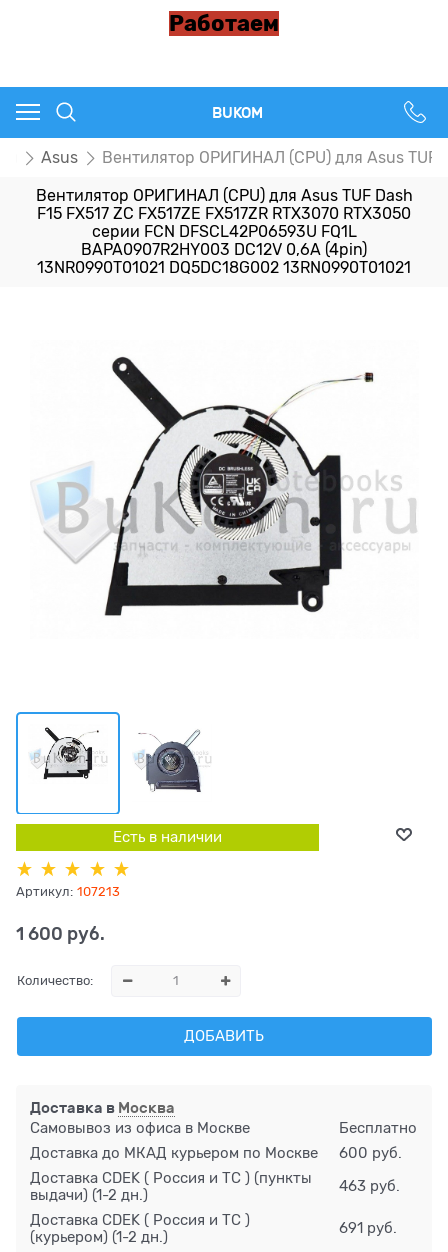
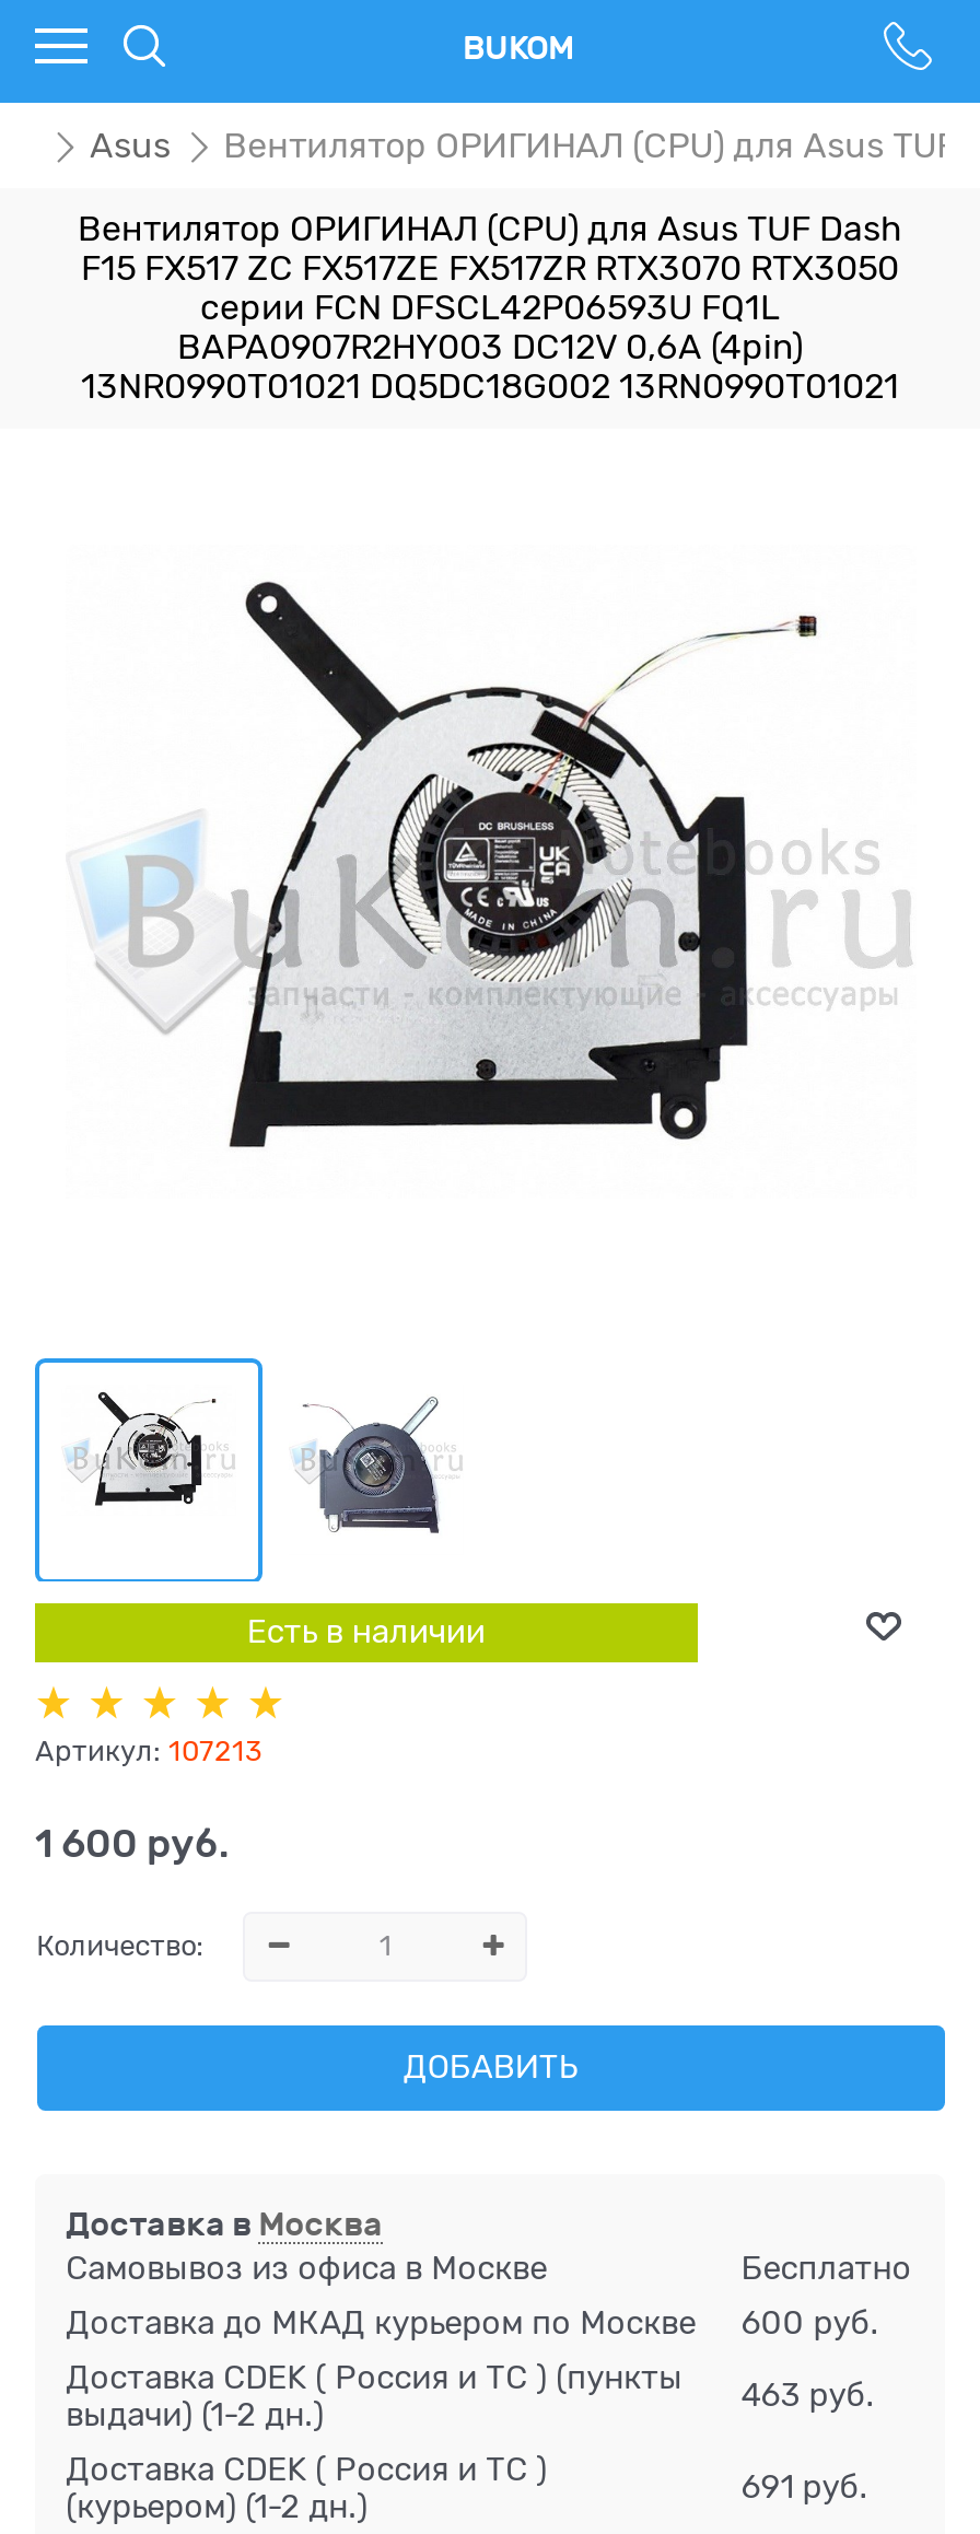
[169,11,279,36] Работаем -> none

